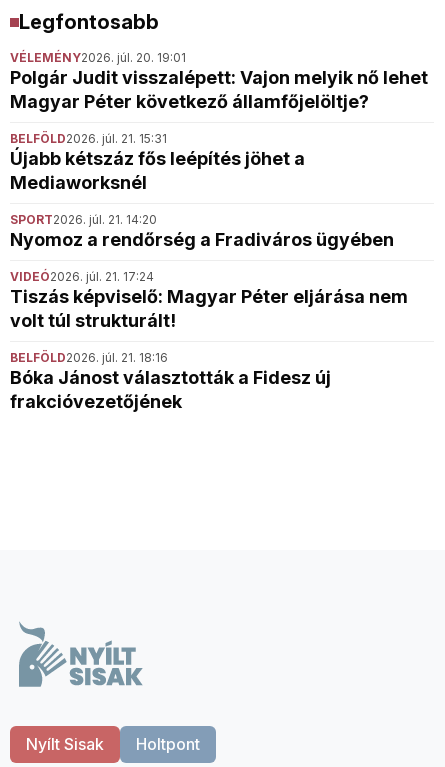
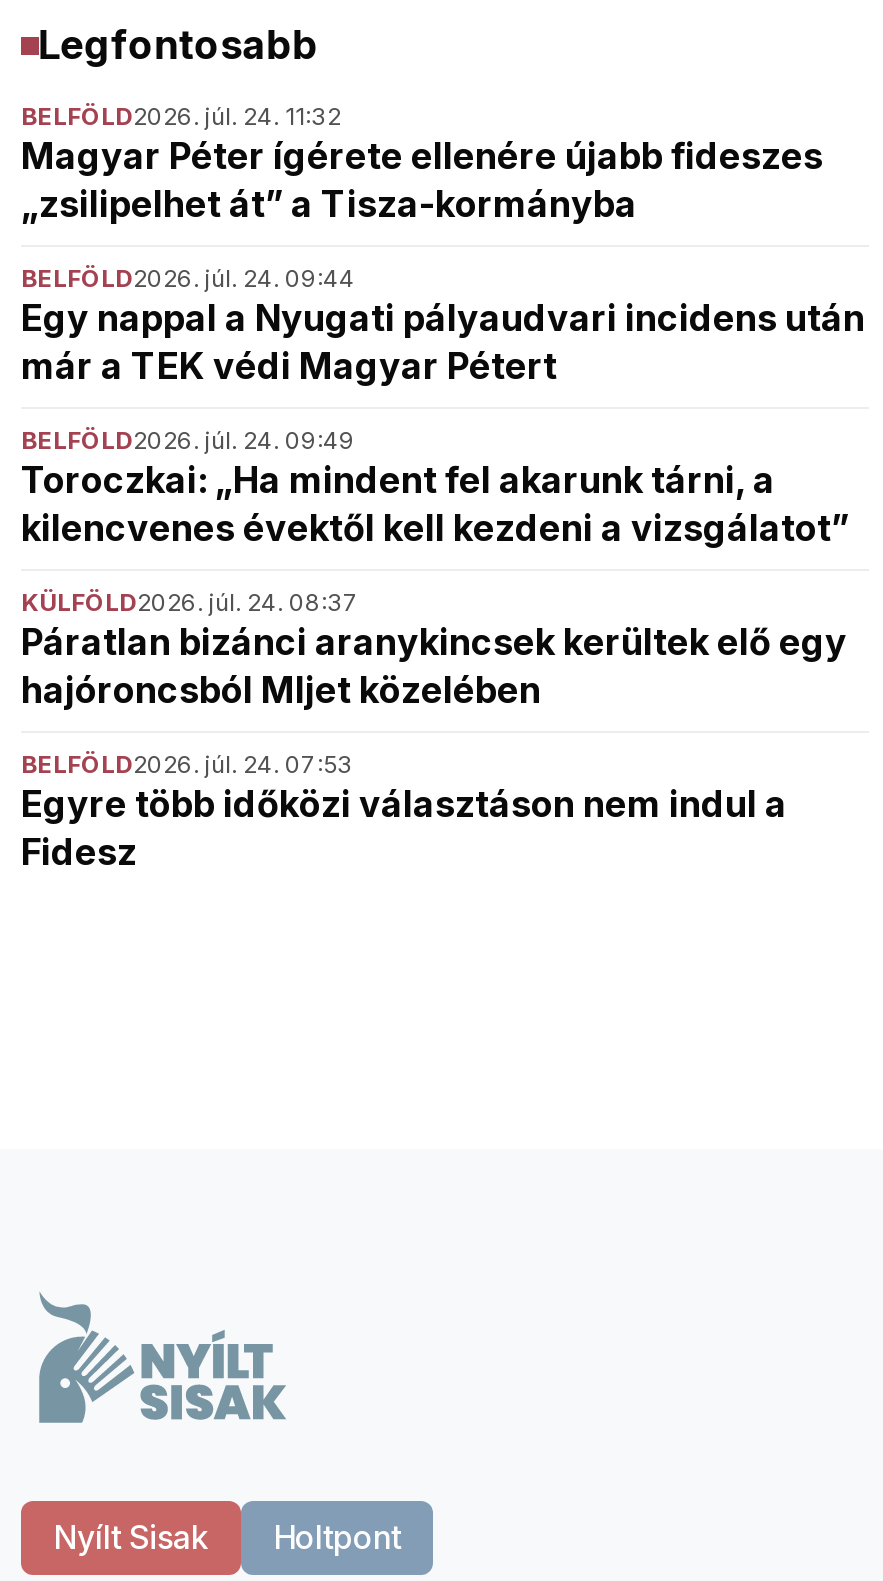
[10,50,428,112] VÉLEMÉNY2026. júl. 20. 19:01 | Polgár Judit visszalépett: Vajon melyik nő lehet | Magyar Péter következő államfőjelöltje? -> [21,101,823,225] BELFÖLD2026. júl. 24. 11:32 | Magyar Péter ígérete ellenére újabb fideszes | „zsilipelhet át” a Tisza-kormányba
[10,131,305,193] BELFÖLD2026. júl. 21. 15:31 | Újabb kétszáz fős leépítés jöhet a | Mediaworksnél -> [21,263,865,387] BELFÖLD2026. júl. 24. 09:44 | Egy nappal a Nyugati pályaudvari incidens után | már a TEK védi Magyar Pétert
[10,212,394,250] SPORT2026. júl. 21. 14:20 | Nyomoz a rendőrség a Fradiváros ügyében -> [21,425,849,549] BELFÖLD2026. júl. 24. 09:49 | Toroczkai: „Ha mindent fel akarunk tárni, a | kilencvenes évektől kell kezdeni a vizsgálatot”
[10,269,408,331] VIDEÓ2026. júl. 21. 17:24 | Tiszás képviselő: Magyar Péter eljárása nem | volt túl strukturált! -> [21,587,847,711] KÜLFÖLD2026. júl. 24. 08:37 | Páratlan bizánci aranykincsek kerültek elő egy | hajóroncsból Mljet közelében
[10,350,331,412] BELFÖLD2026. júl. 21. 18:16 | Bóka Jánost választották a Fidesz új | frakcióvezetőjének -> [21,749,787,873] BELFÖLD2026. júl. 24. 07:53 | Egyre több időközi választáson nem indul a | Fidesz

